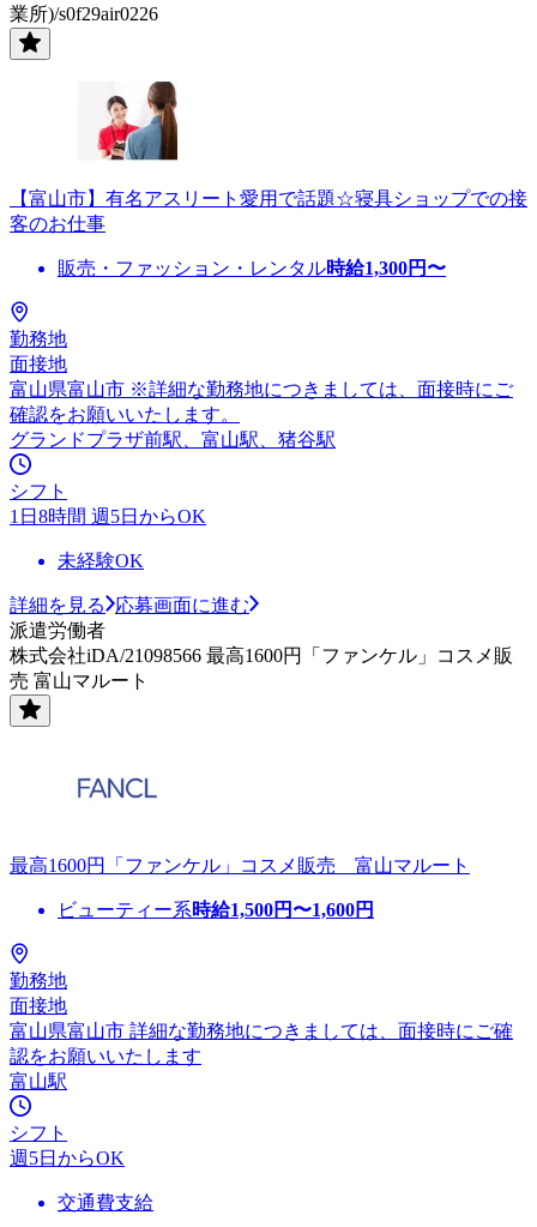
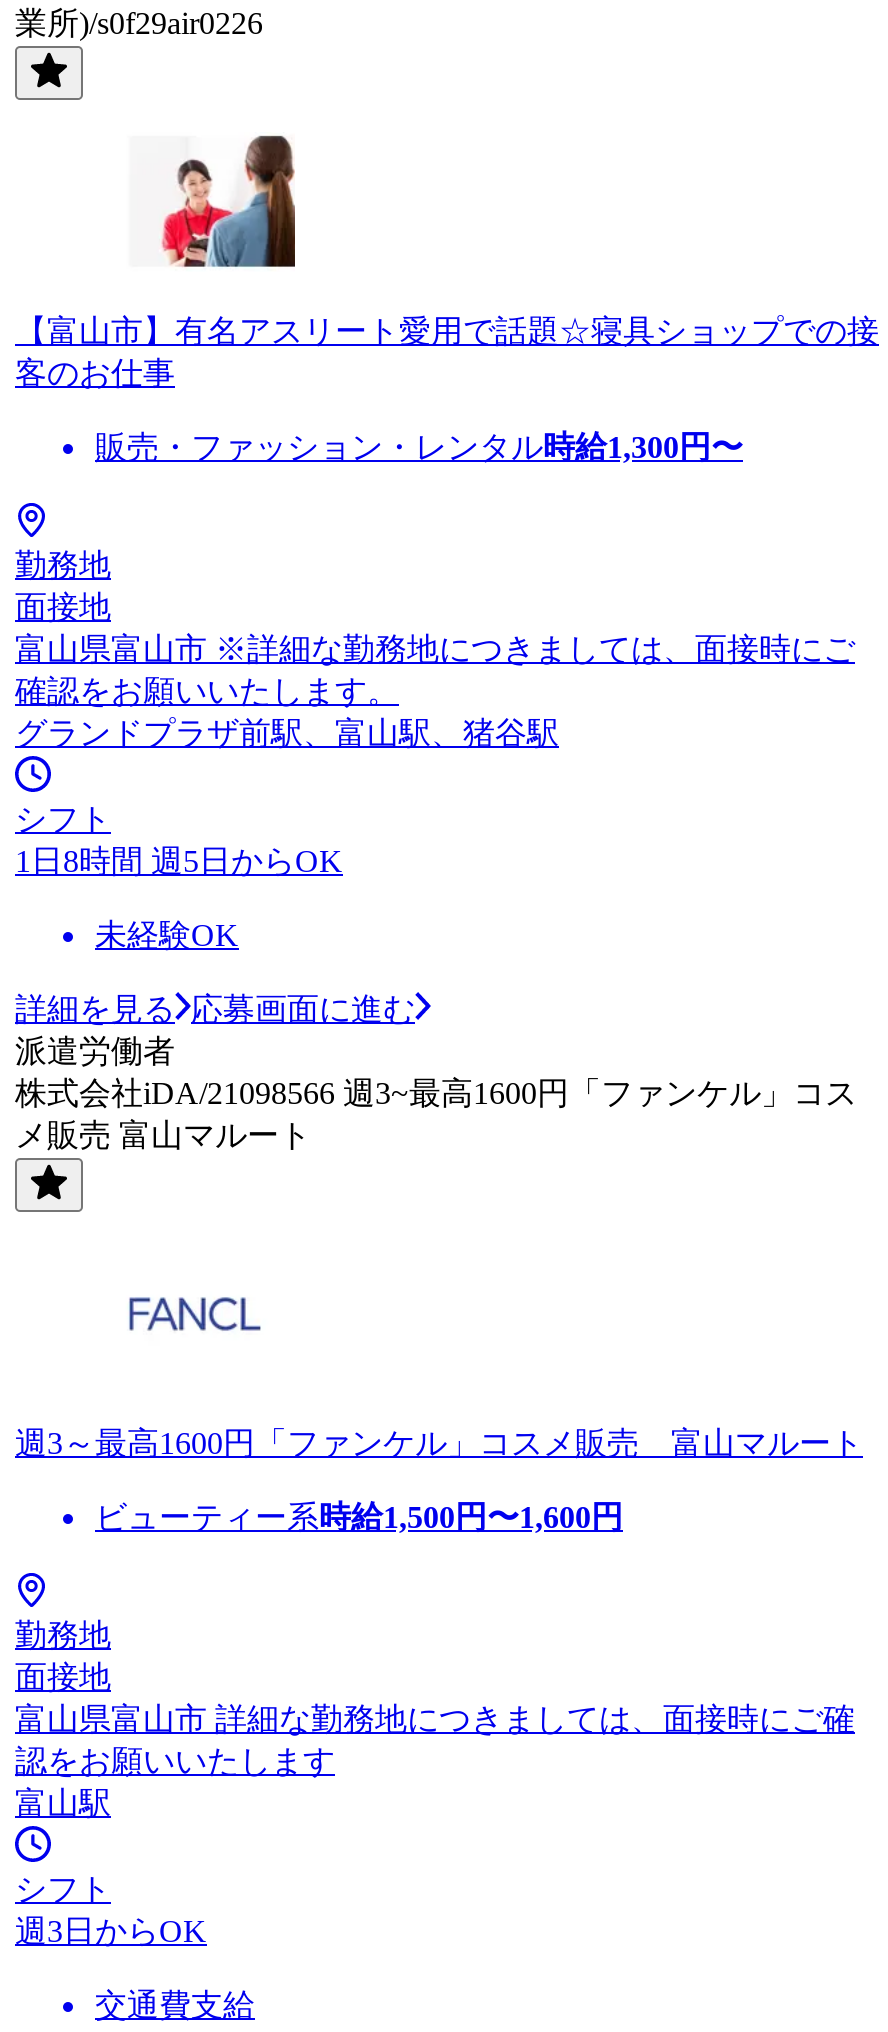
[10,645,513,691] 株式会社iDA/21098566 最高1600円「ファンケル」コスメ販 | 売 富山マルート -> [15,1076,857,1152] 株式会社iDA/21098566 週3~最高1600円「ファンケル」コス | メ販売 富山マルート
[10,855,470,875] 最高1600円「ファンケル」コスメ販売 富山マルート -> [15,1426,863,1460] 週3～最高1600円「ファンケル」コスメ販売 富山マルート
[10,1148,125,1168] 週5日からOK -> [15,1914,207,1948] 週3日からOK

